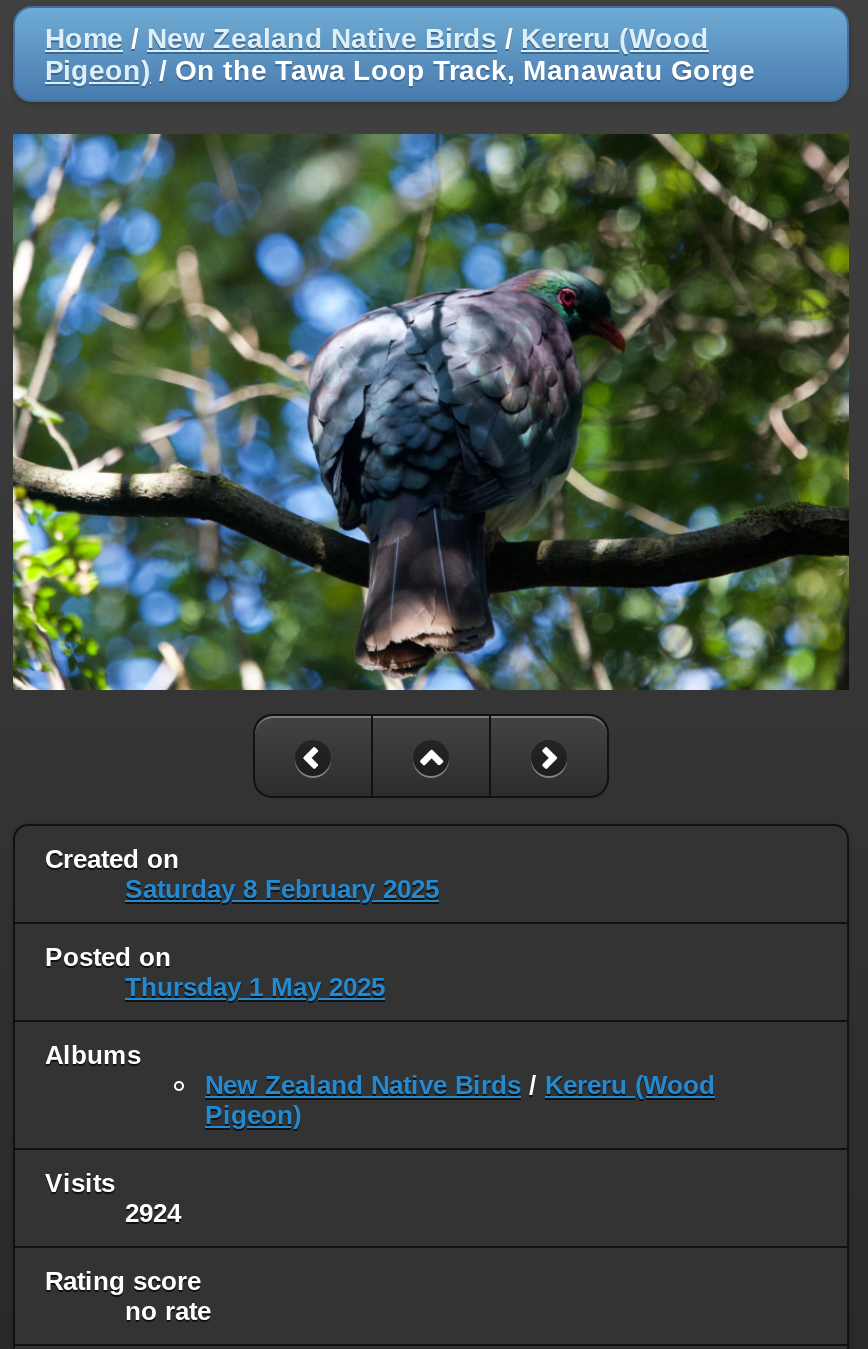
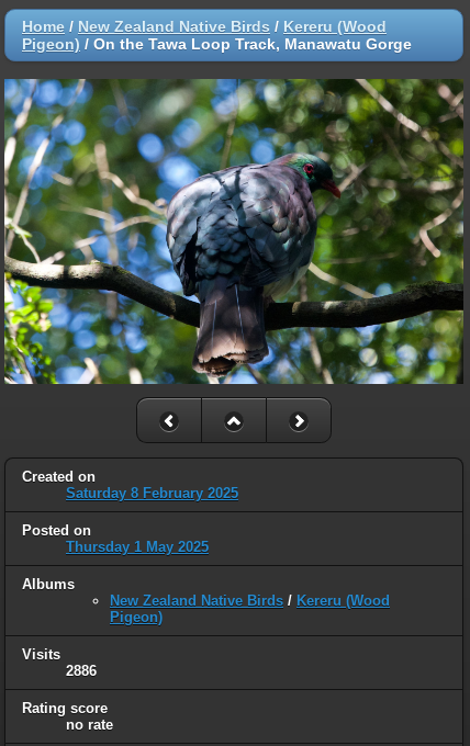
[125,1198,181,1228] 2924 -> [66,662,97,679] 2886

